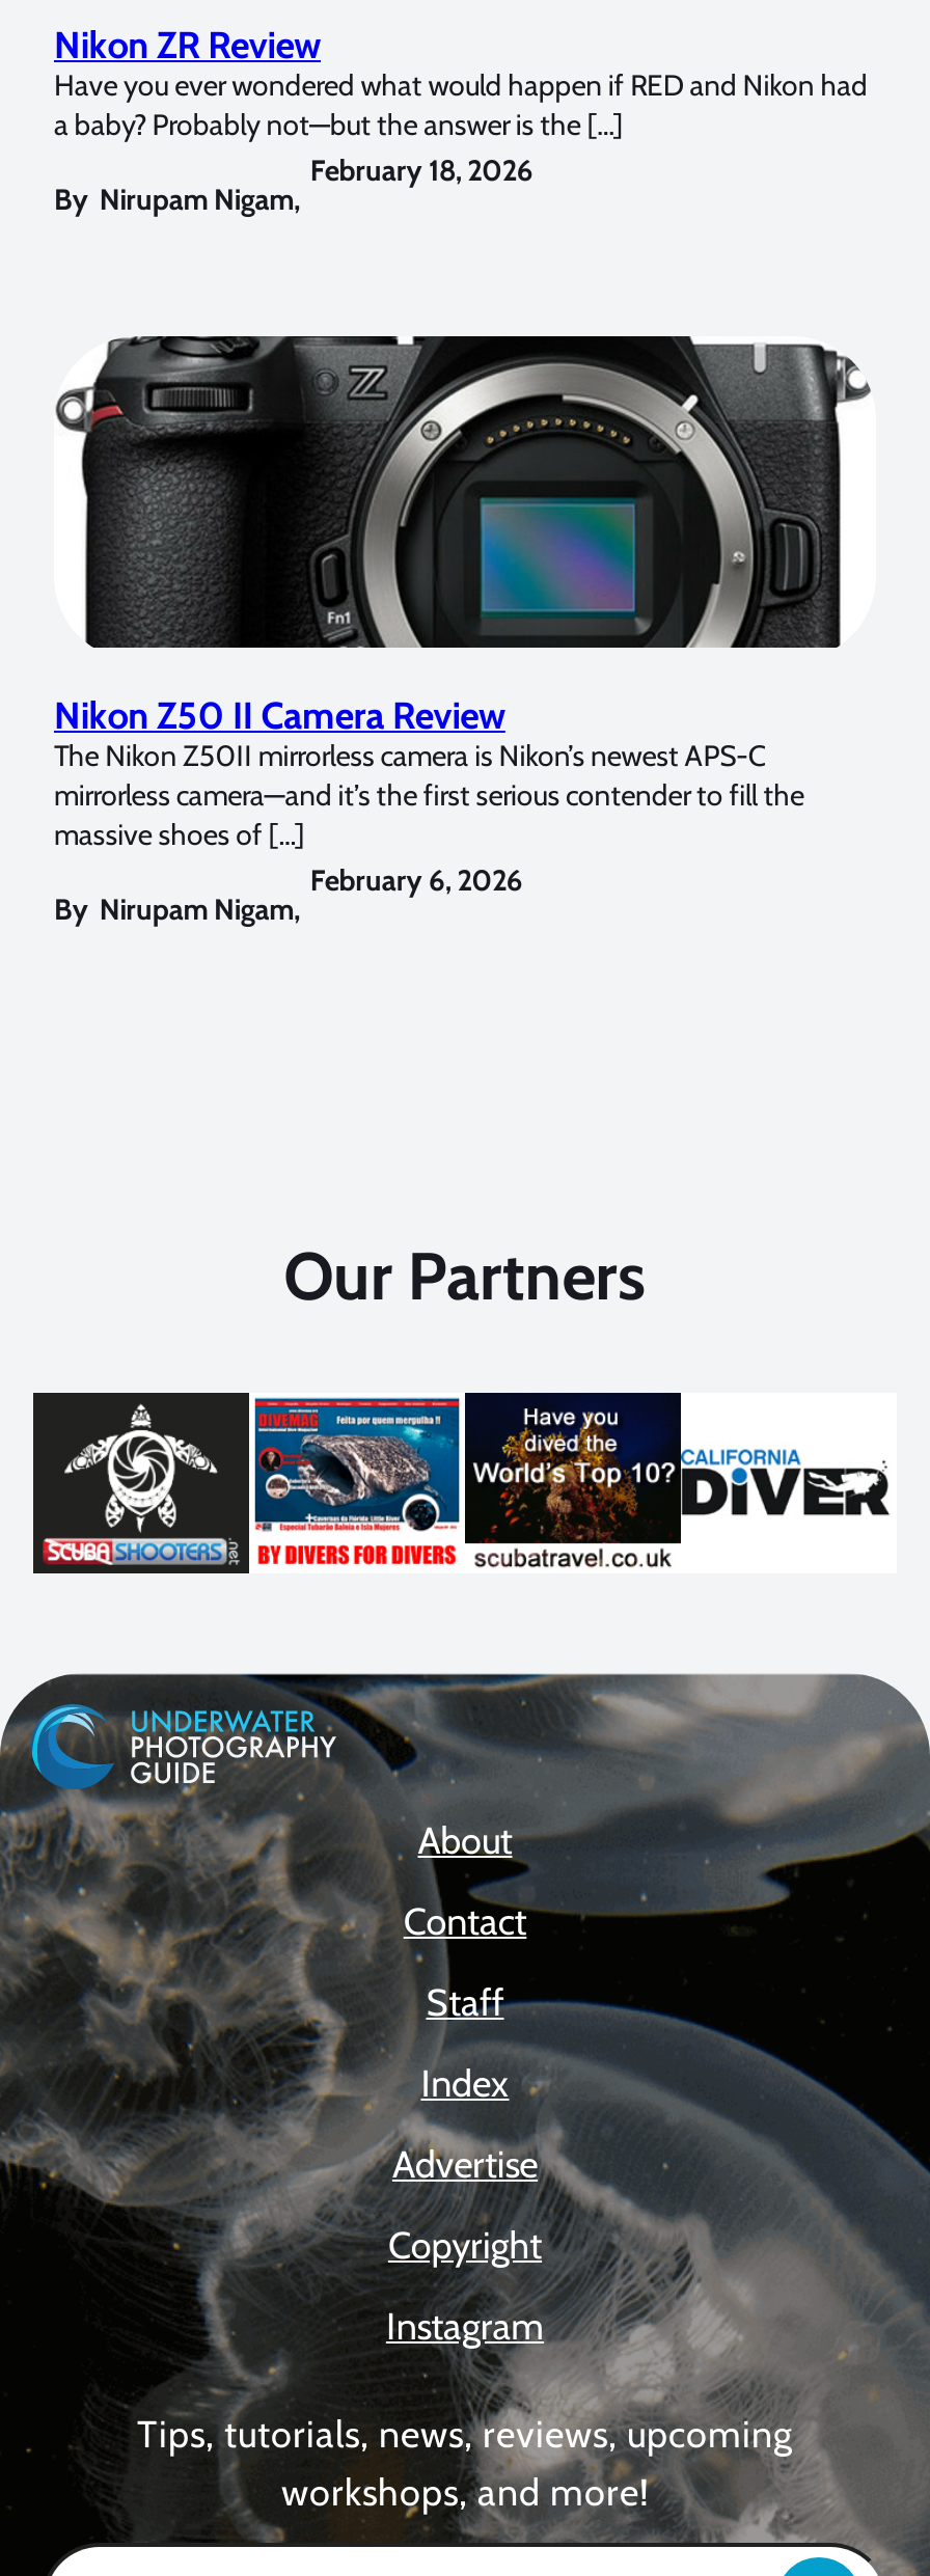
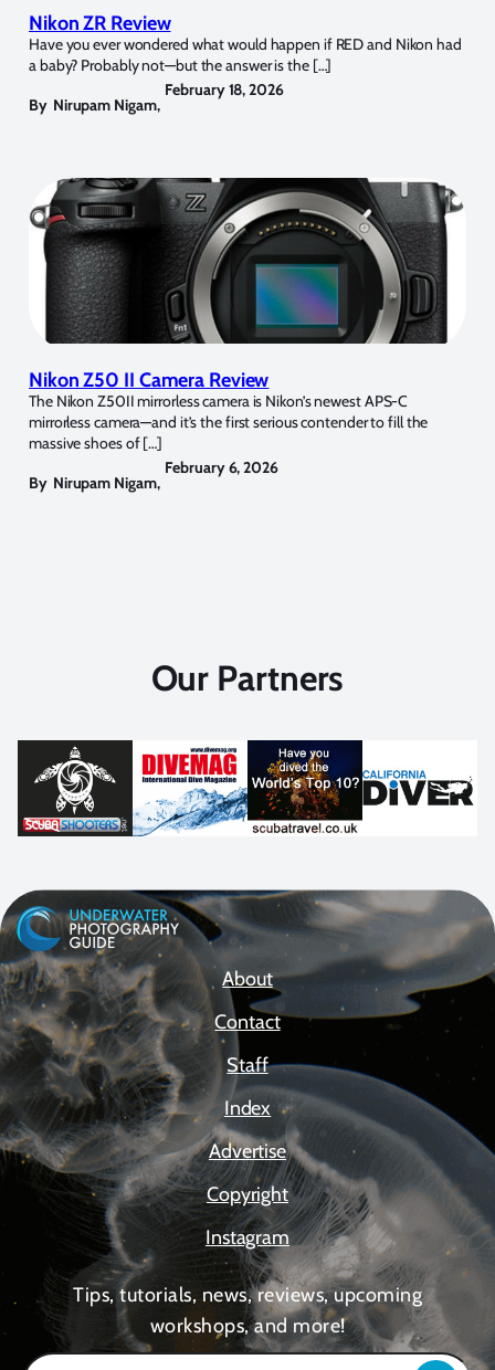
[249,1395,467,1573] [image] -> [131,742,249,837] [image]

